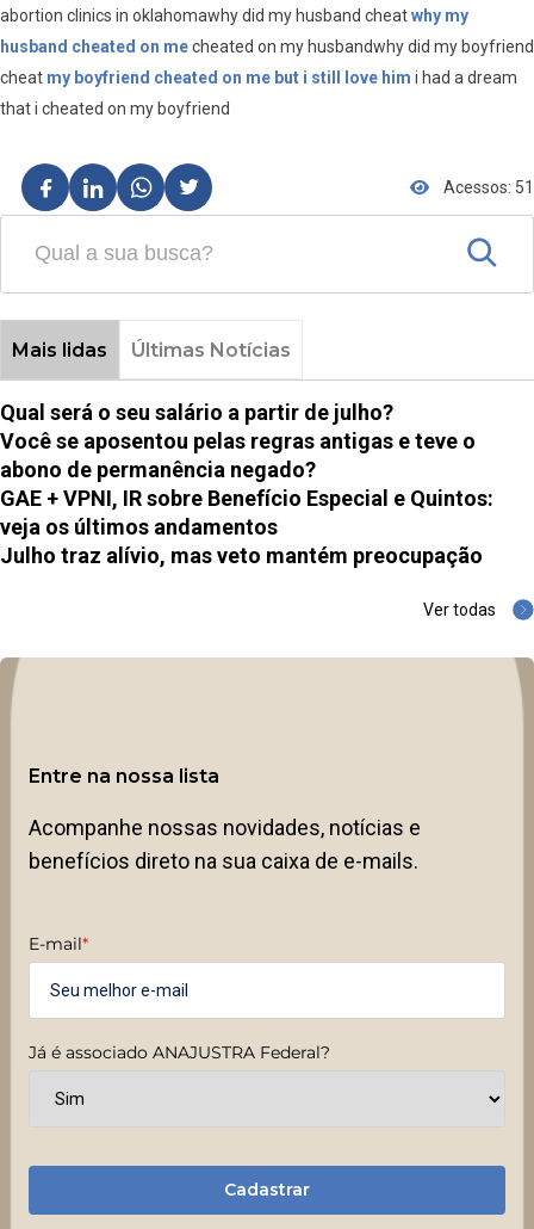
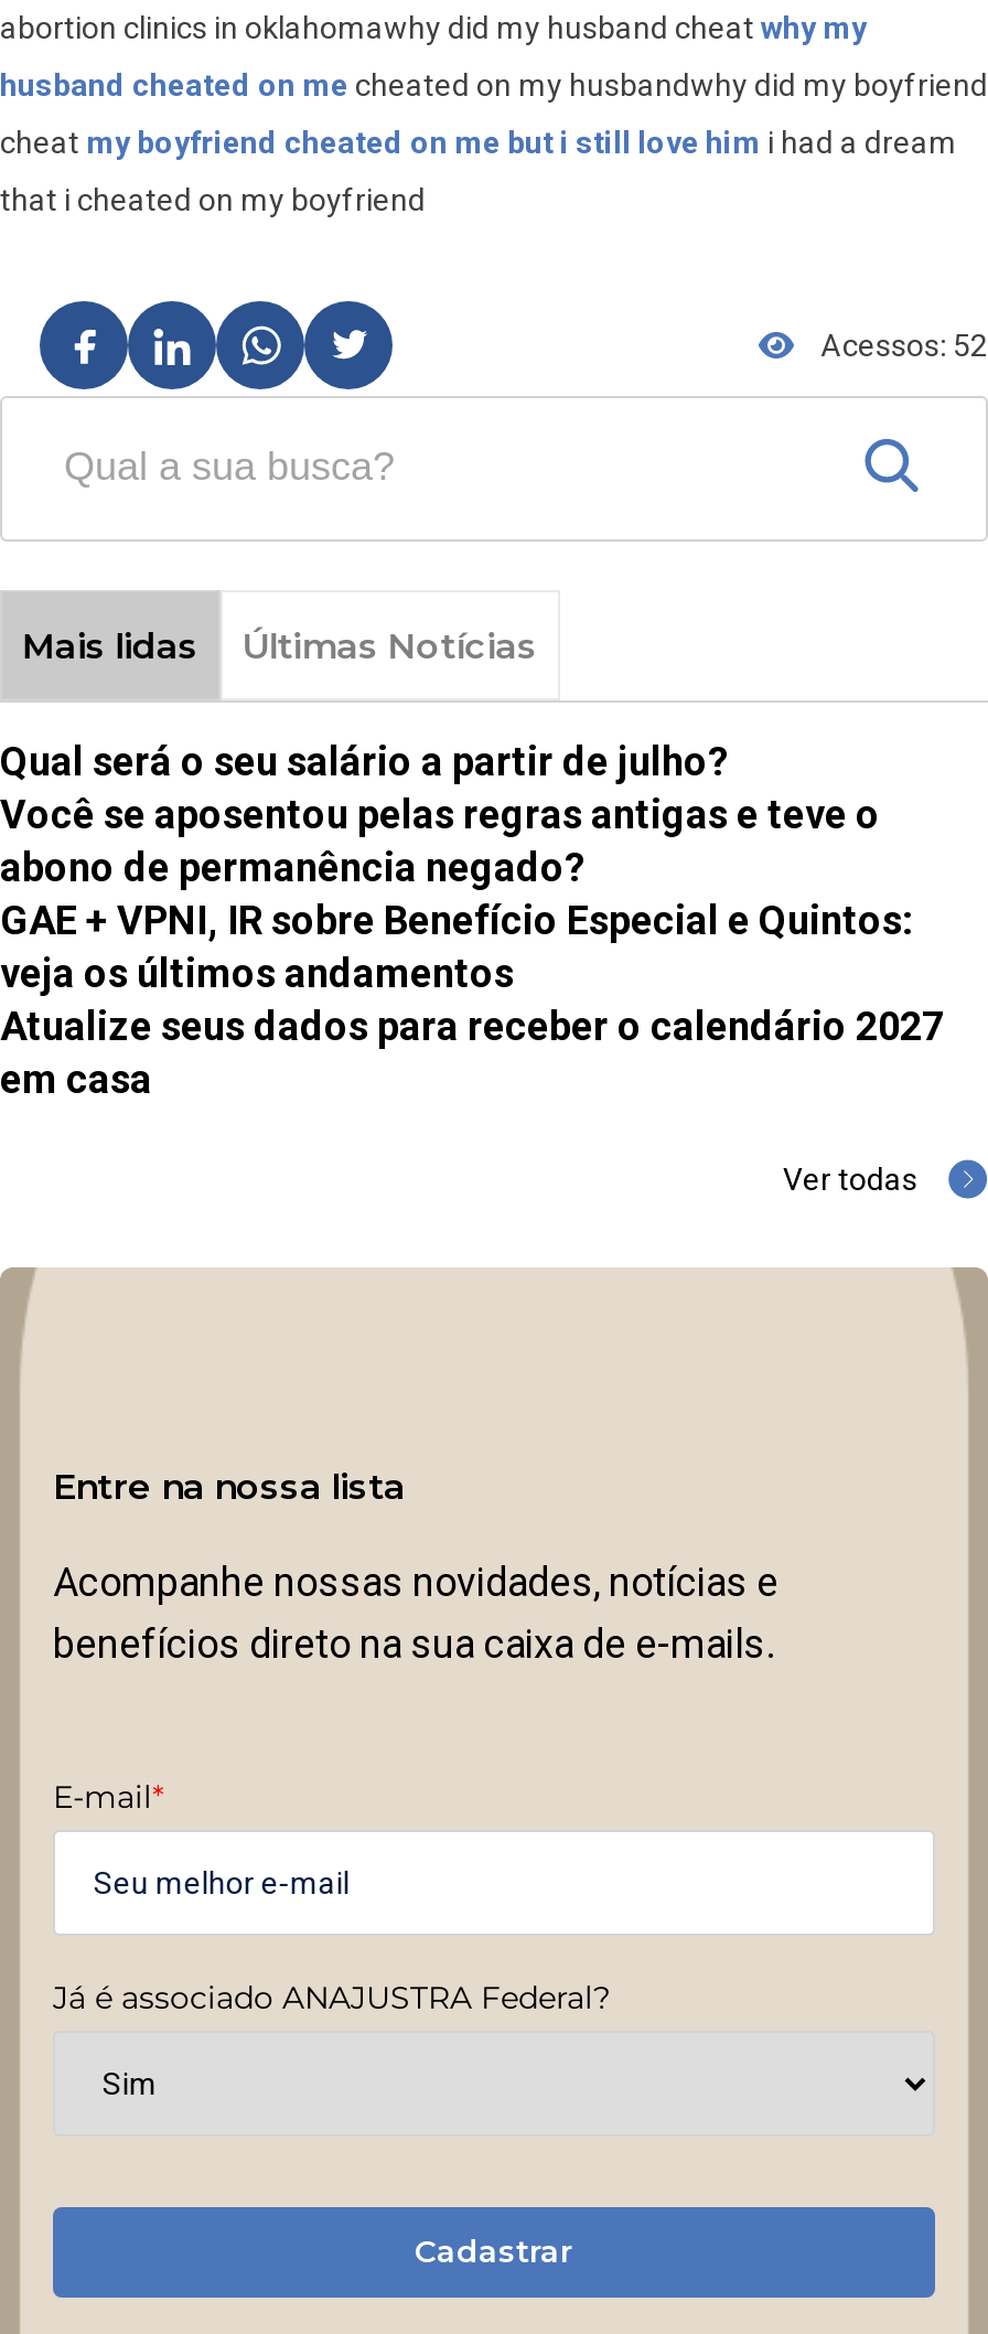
[443,178,534,197] Acessos: 51 -> [820,328,988,364] Acessos: 52
[0,543,483,568] Julho traz alívio, mas veto mantém preocupação -> [0,1003,944,1103] Atualize seus dados para receber o calendário 2027 | em casa

